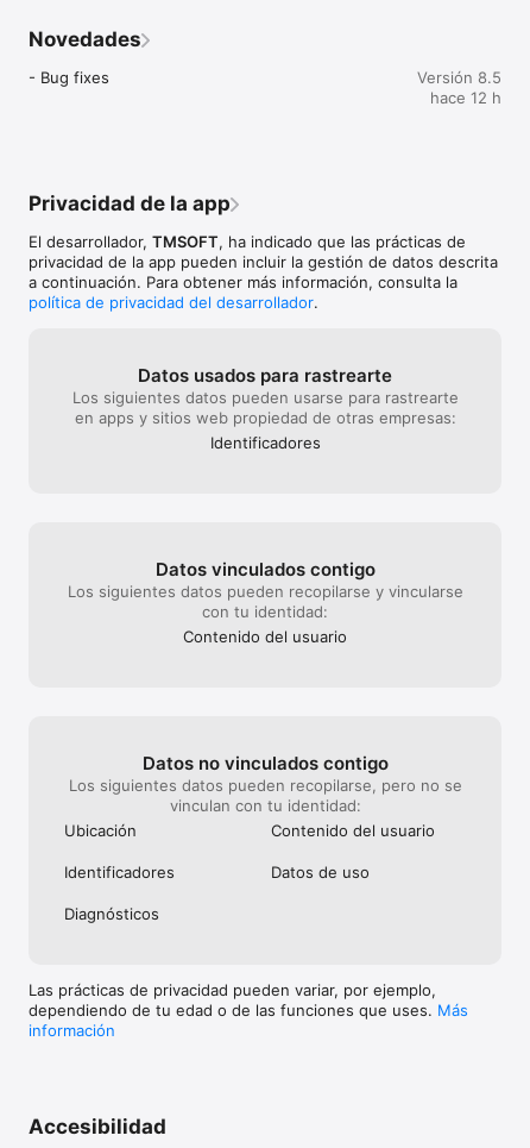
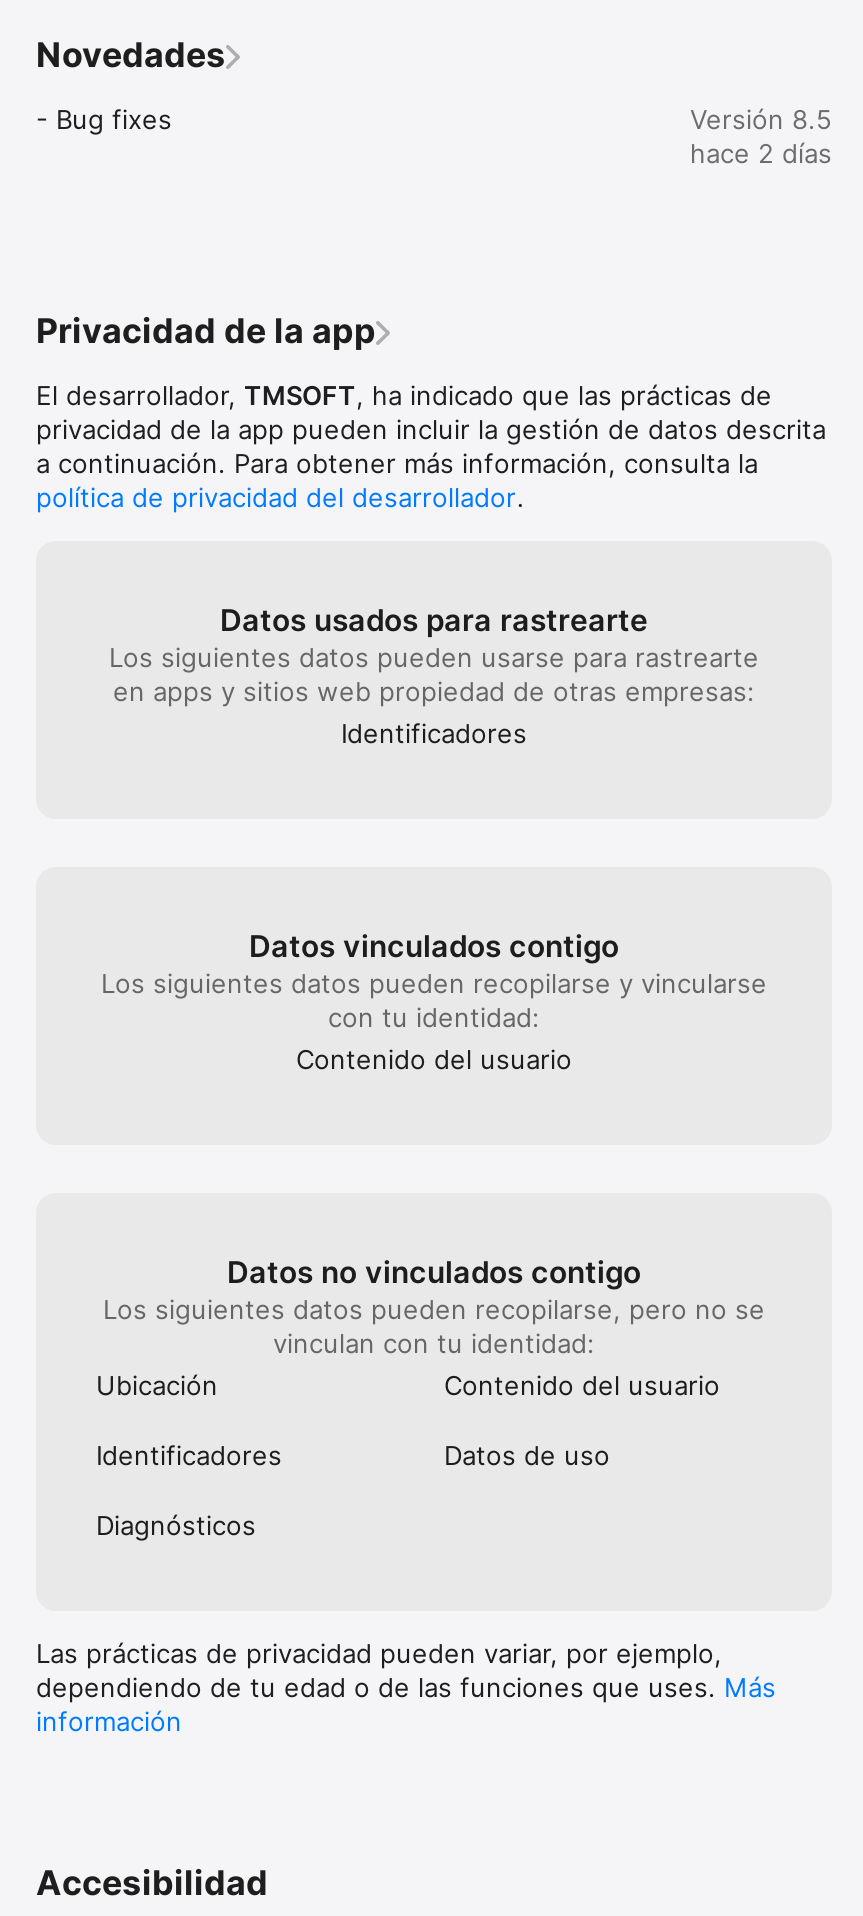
[430,88,501,107] hace 12 h -> [690,137,832,169] hace 2 días

